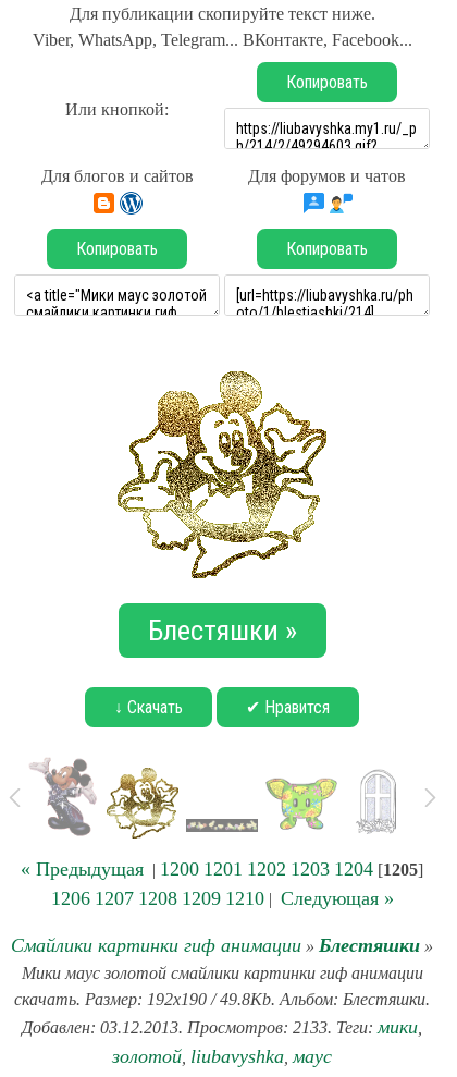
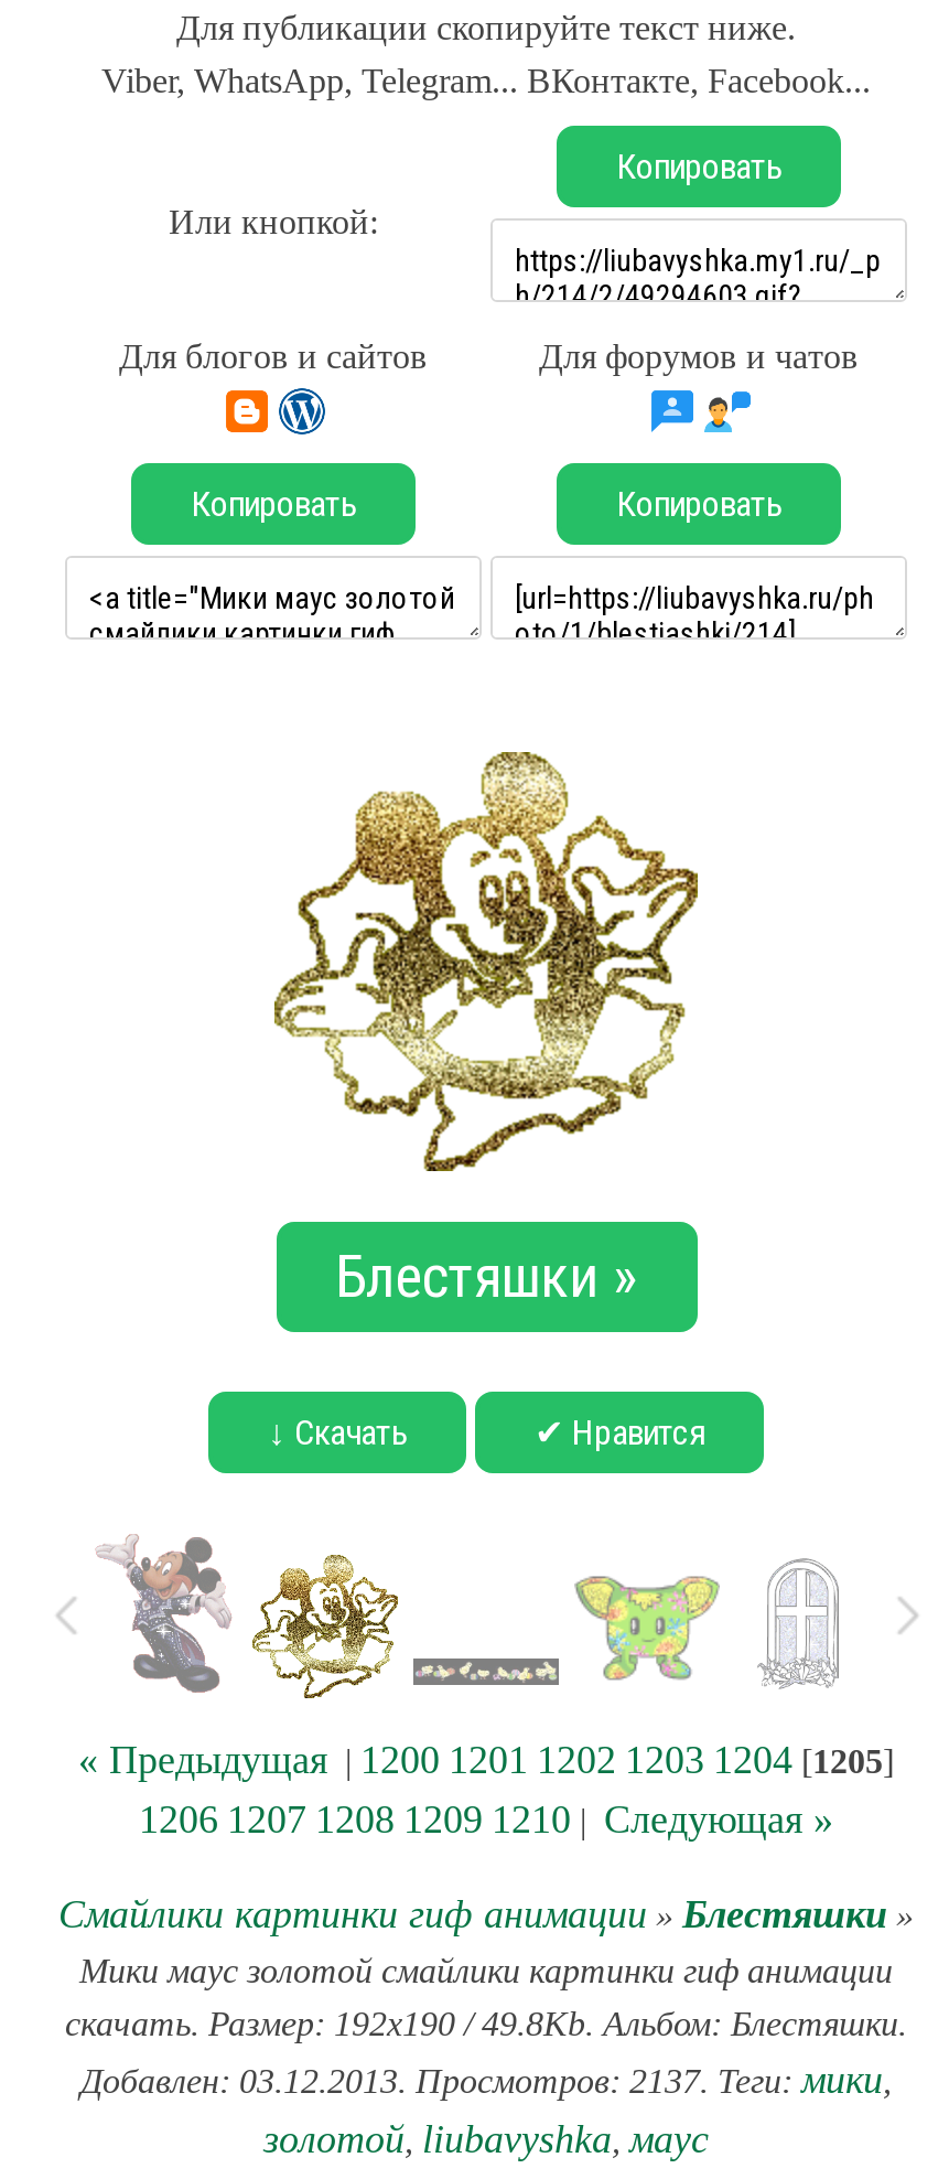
[22,1016,422,1038] Добавлен: 03.12.2013. Просмотров: 2133. Теги: мики, -> [80,2058,892,2102] Добавлен: 03.12.2013. Просмотров: 2137. Теги: мики,

